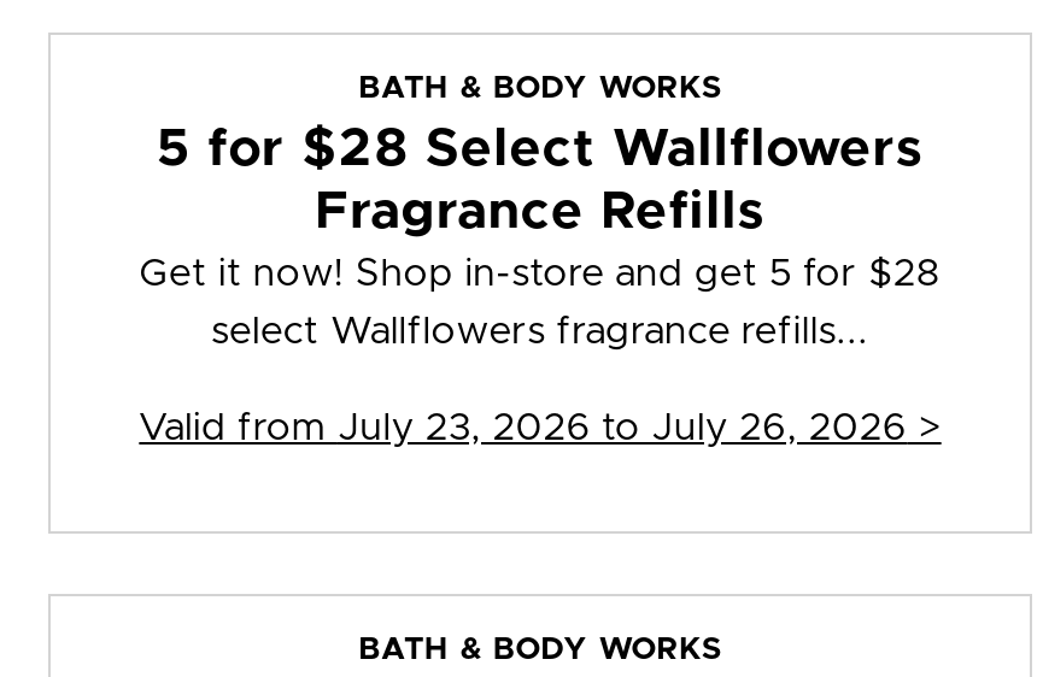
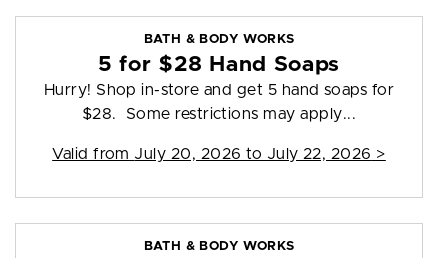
[139,125,941,293] 5 for $28 Select Wallflowers | Fragrance Refills | Get it now! Shop in-store and get 5 for $28 -> [44,54,394,98] 5 for $28 Hand Soaps | Hurry! Shop in-store and get 5 hand soaps for
[211,312,869,351] select Wallflowers fragrance refills... -> [82,106,356,122] $28. Some restrictions may apply...
[139,409,941,447] Valid from July 23, 2026 to July 26, 2026 > -> [52,146,386,162] Valid from July 20, 2026 to July 22, 2026 >

